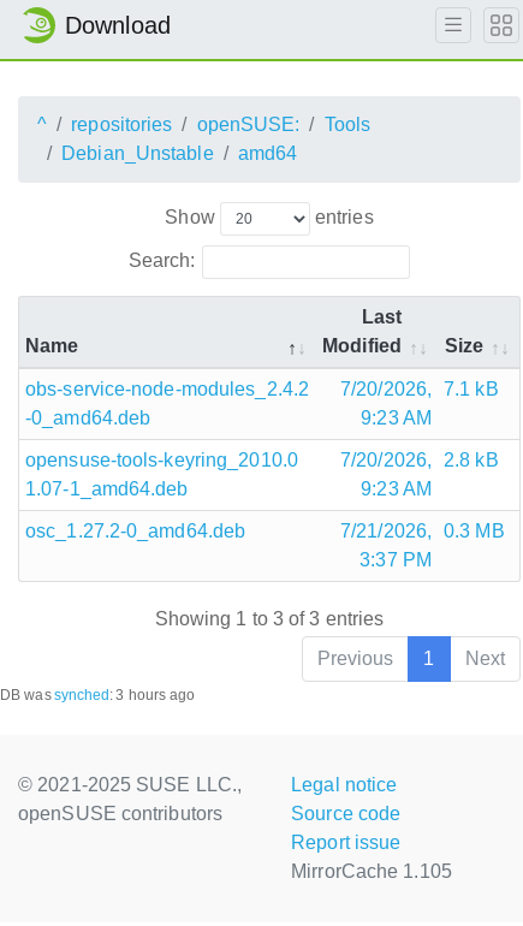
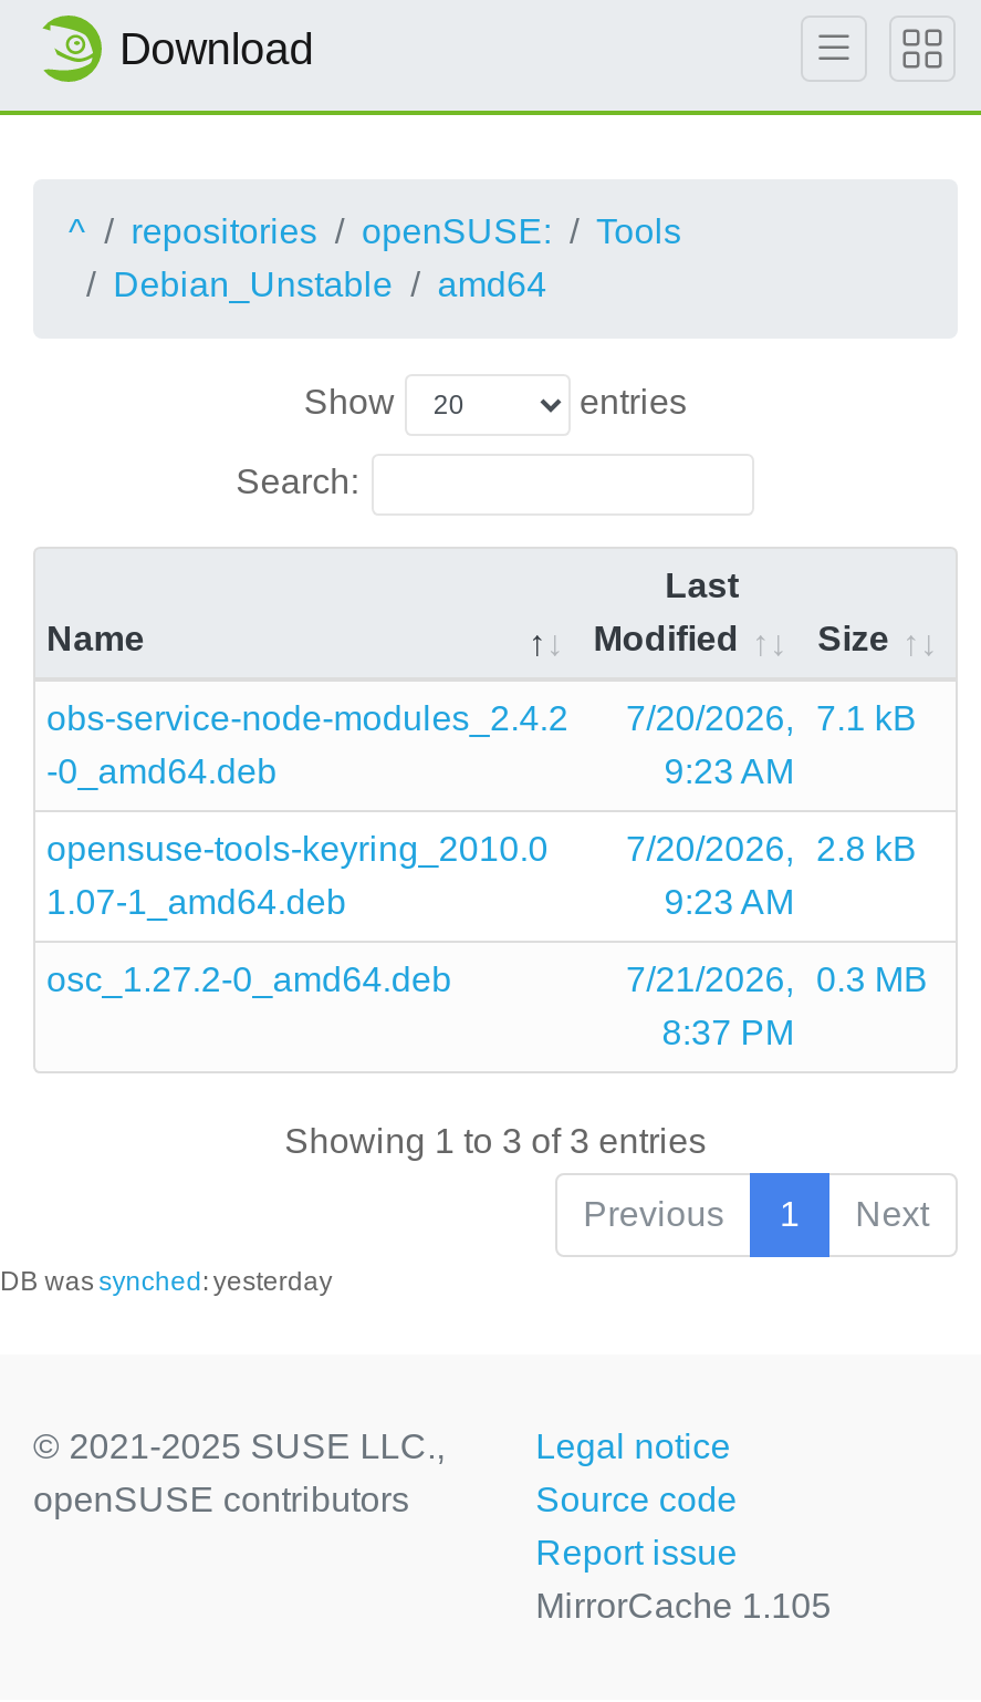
[360,549,432,570] 3:37 PM -> [662,1013,794,1051] 8:37 PM
[0,687,195,704] DB was synched: 3 hours ago -> [0,1267,332,1298] DB was synched: yesterday

